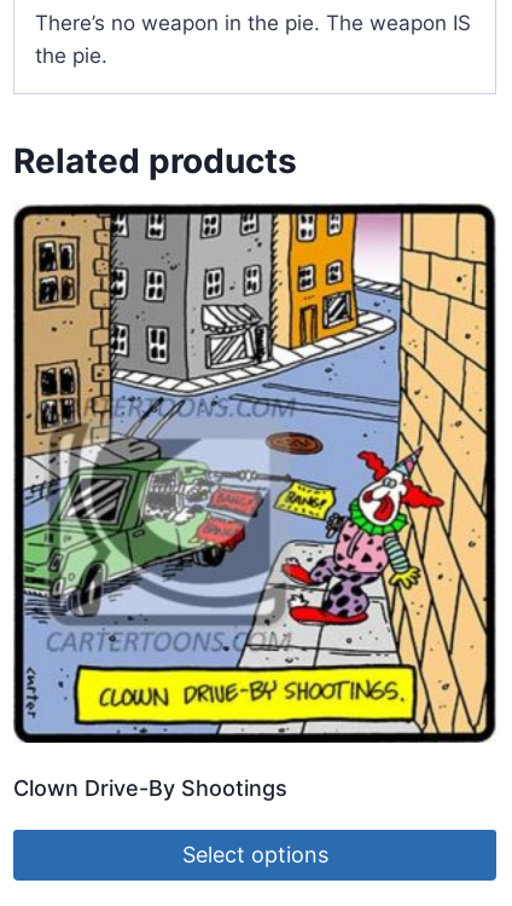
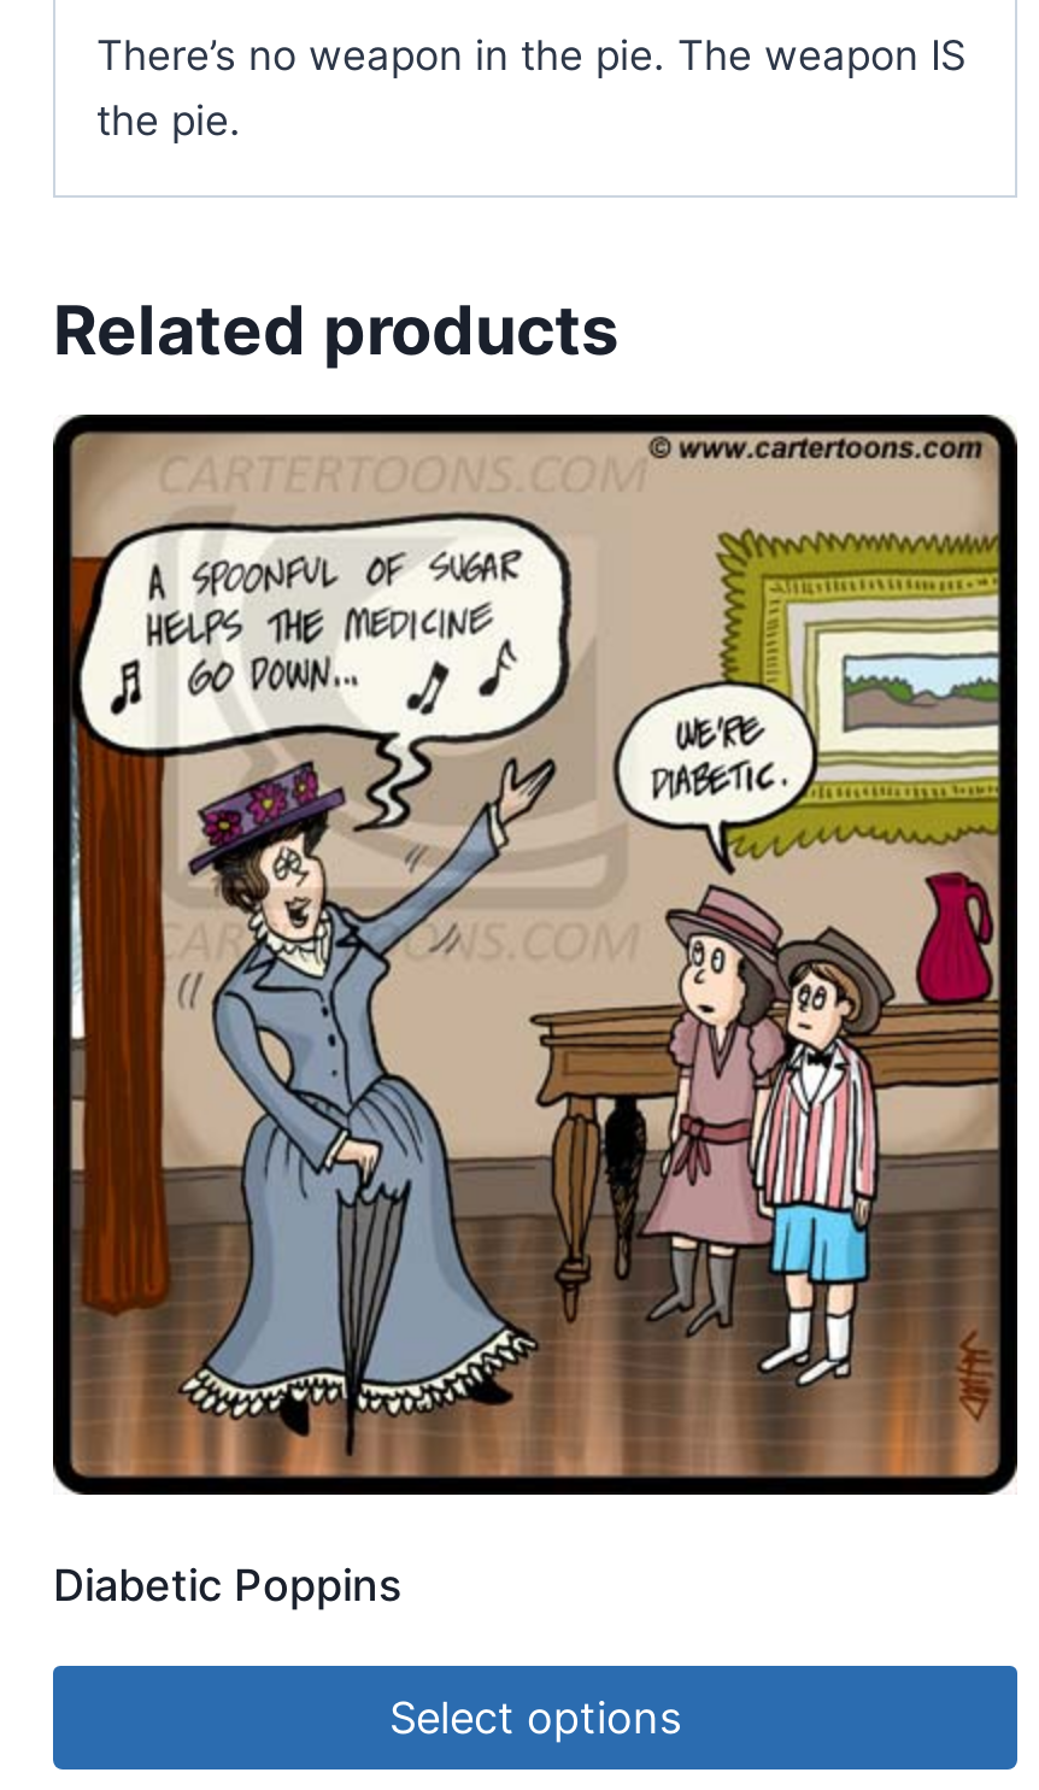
[13,203,495,801] [image] | Clown Drive-By Shootings -> [51,412,1017,1609] [image] | Diabetic Poppins

